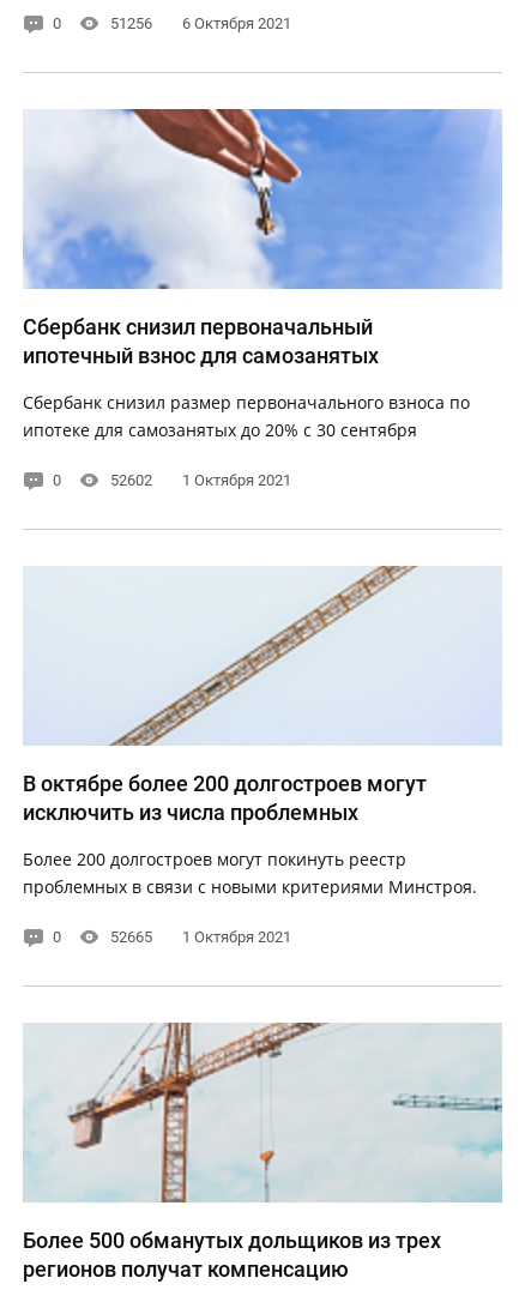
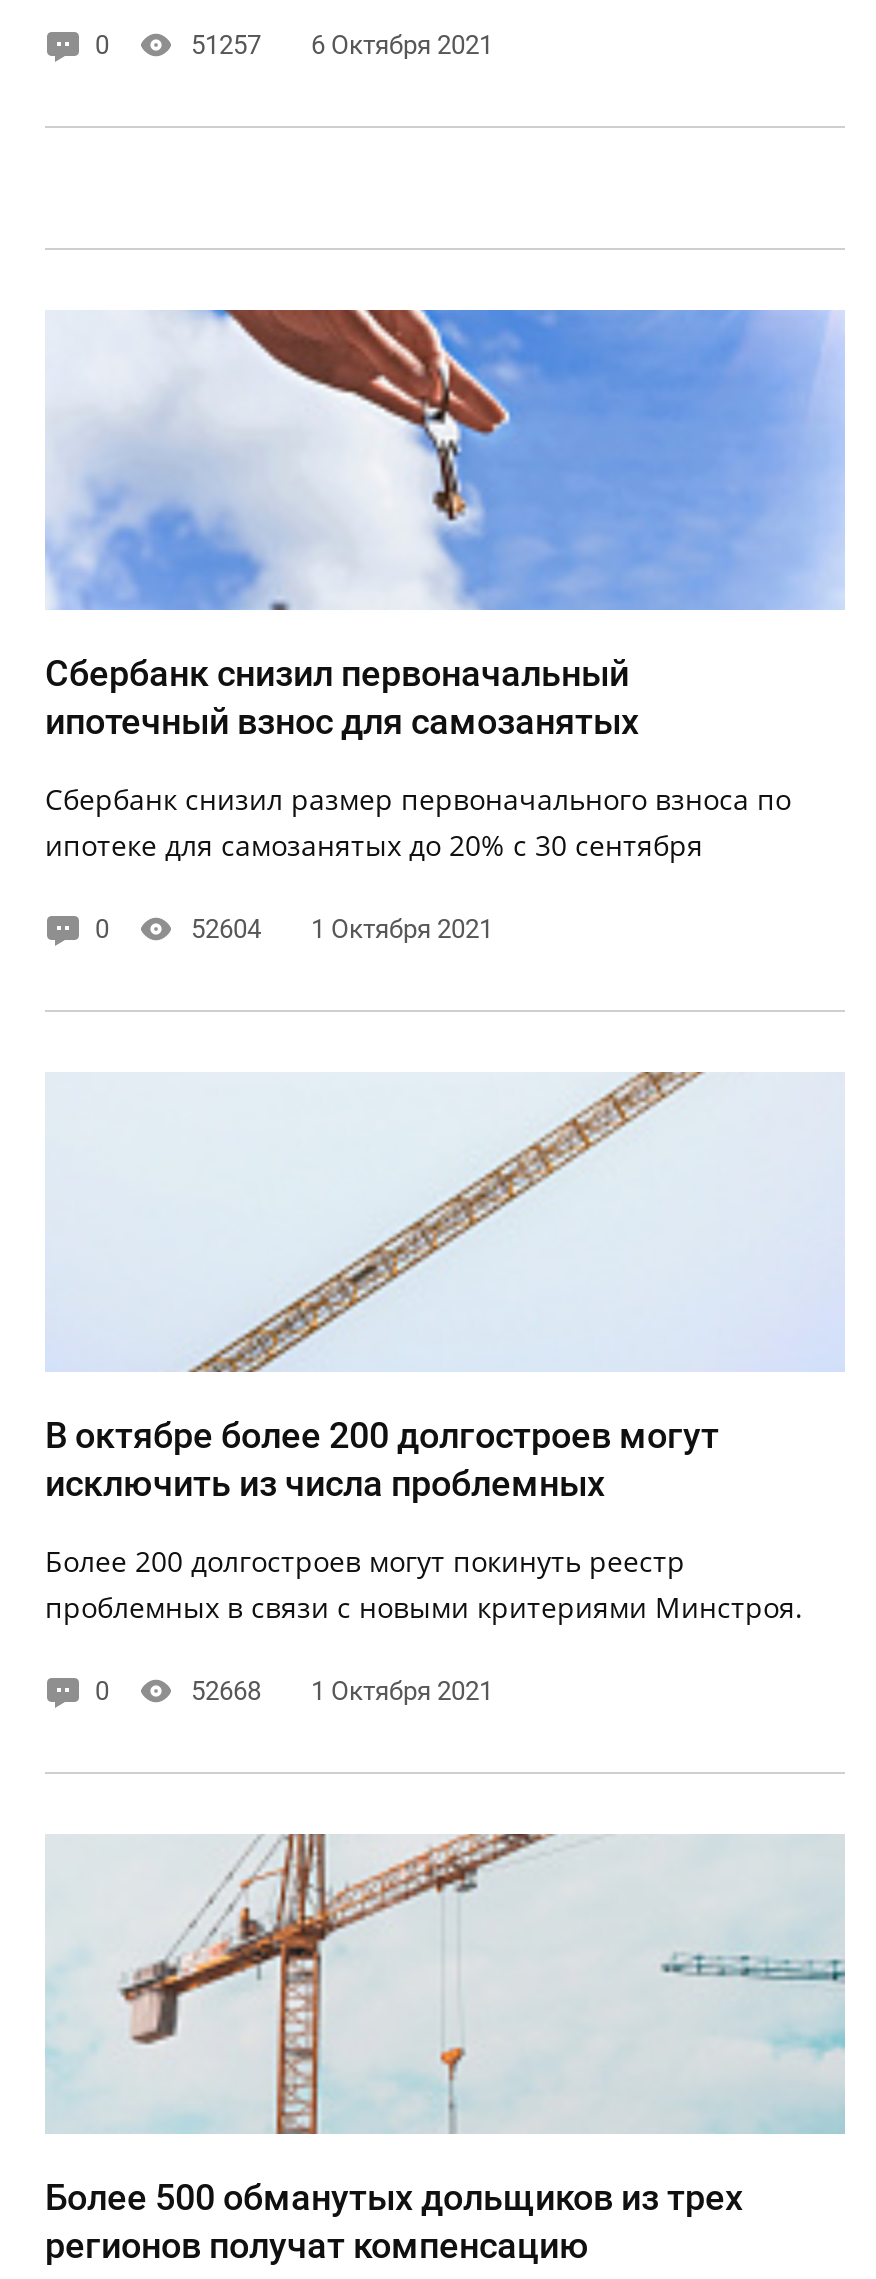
[110,14,291,32] 51256 6 Октября 2021 -> [191,30,493,60] 51257 6 Октября 2021
[110,471,291,489] 52602 1 Октября 2021 -> [191,914,493,944] 52604 1 Октября 2021
[110,928,291,946] 52665 1 Октября 2021 -> [191,1676,493,1706] 52668 1 Октября 2021

